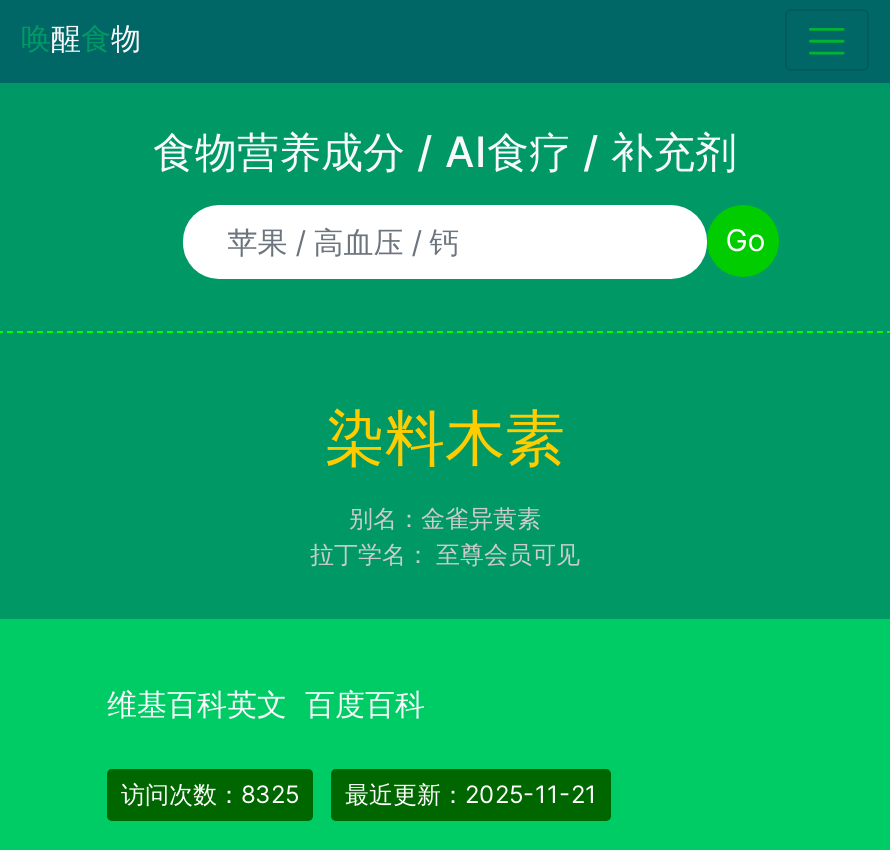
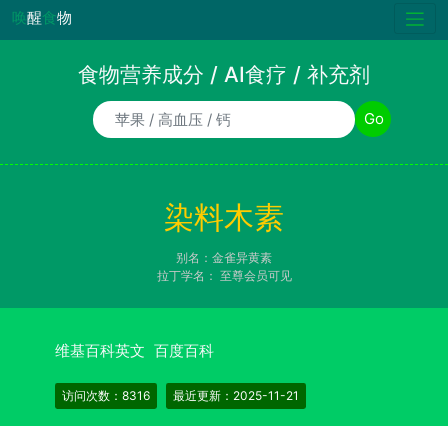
[121,779,597,809] 访问次数：8325 最近更新：2025-11-21 -> [62,388,299,403] 访问次数：8316 最近更新：2025-11-21

